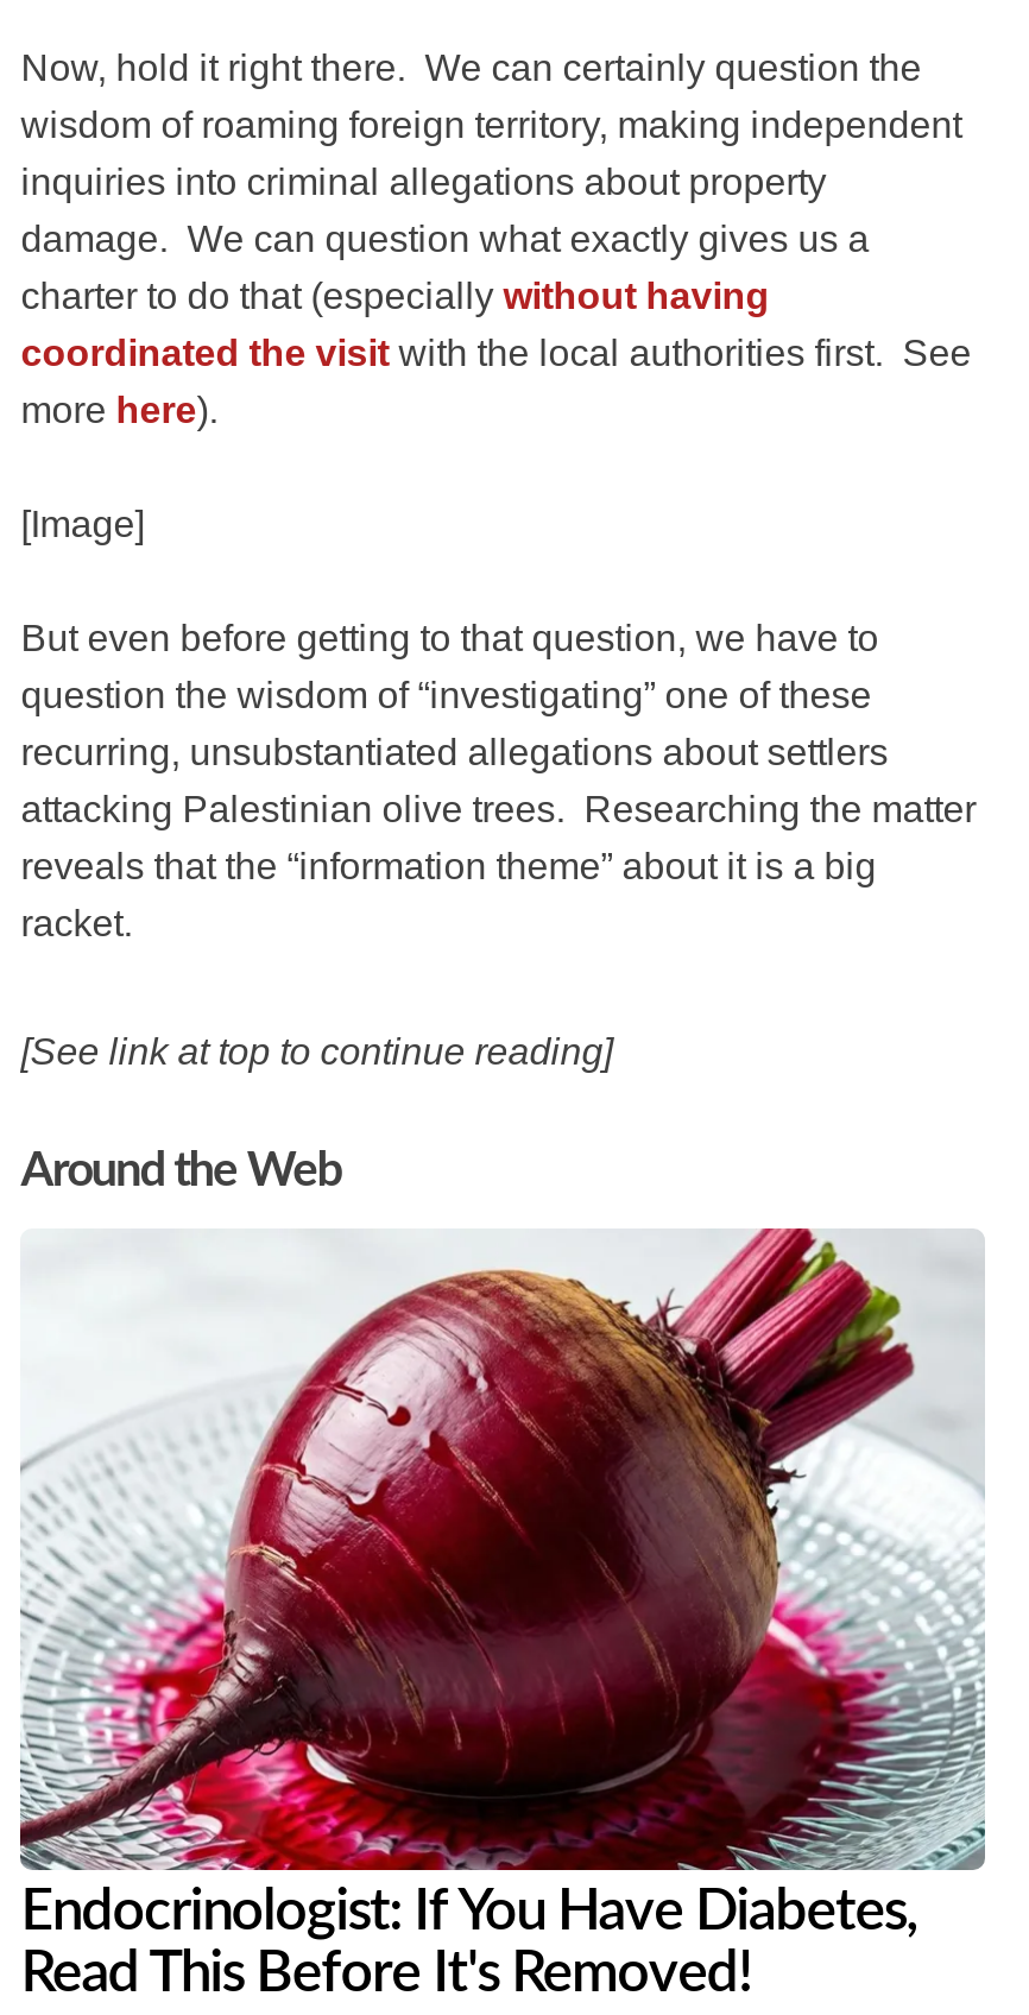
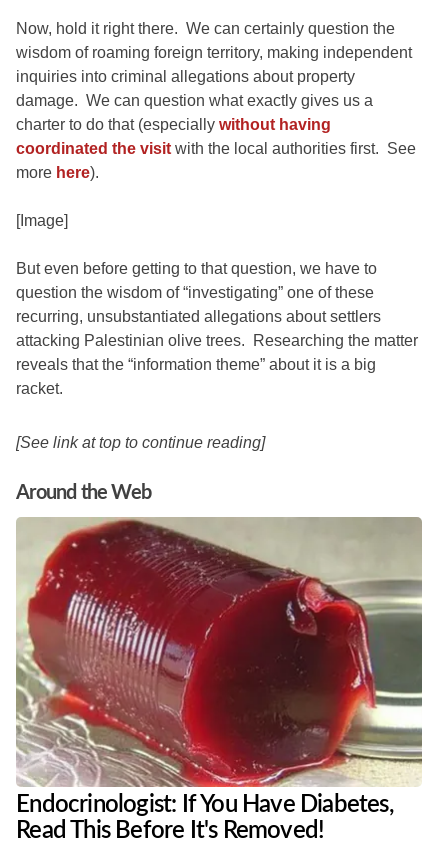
[18,1226,987,1872] [image] -> [15,517,423,788] [image]

